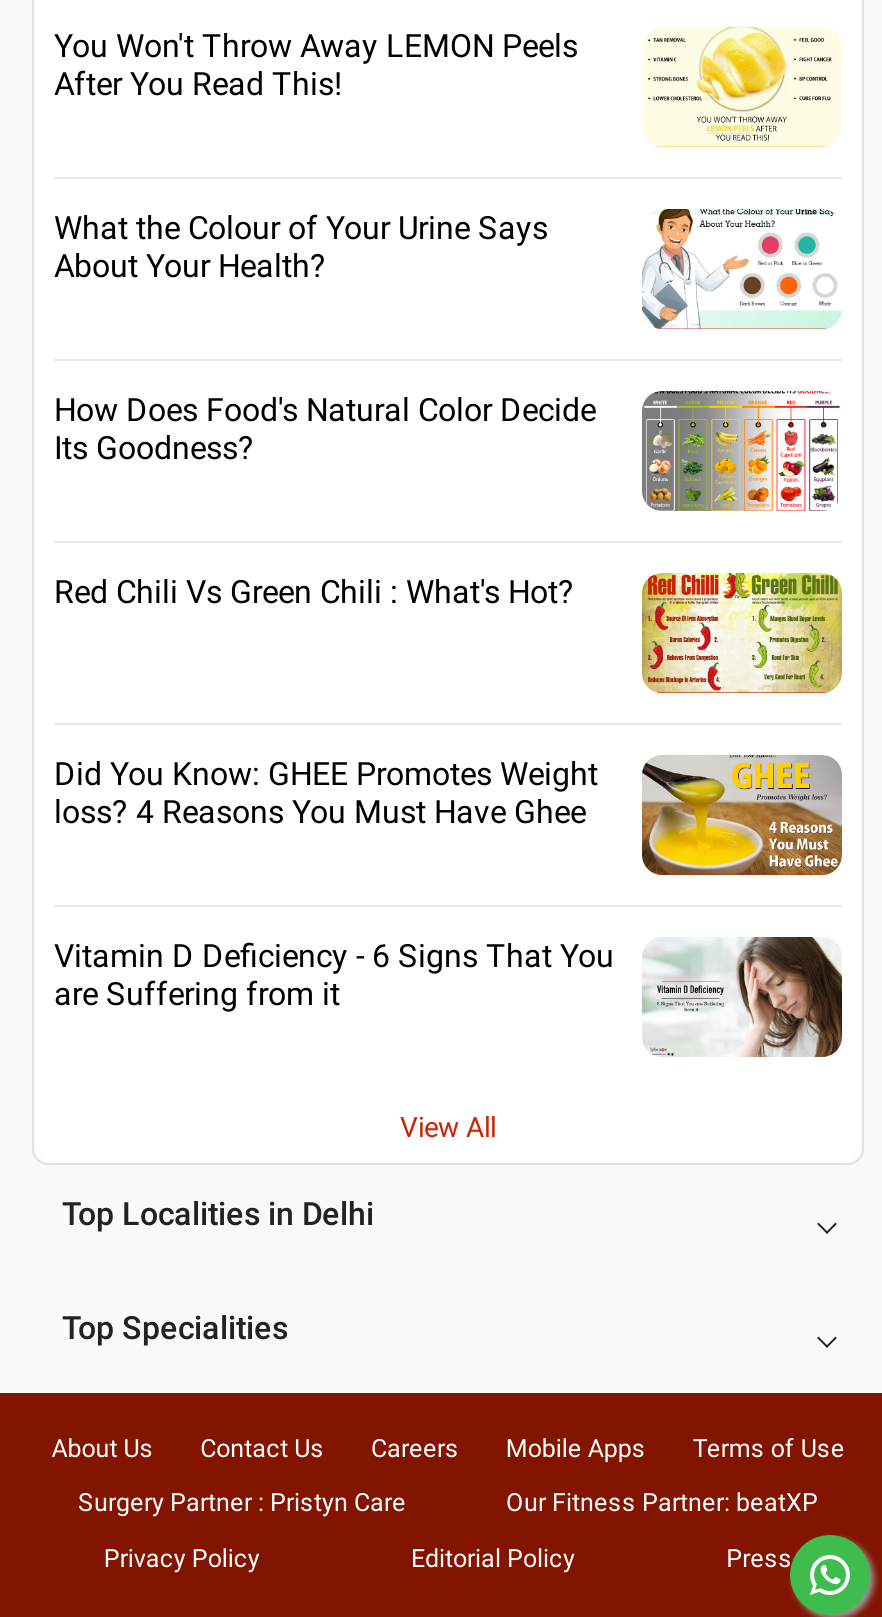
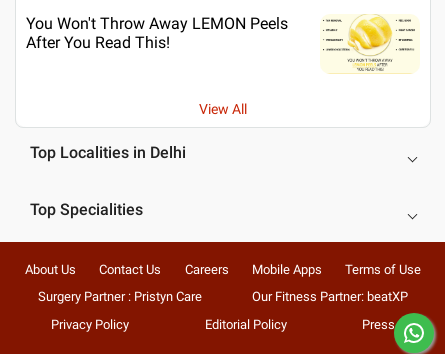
[54,208,548,284] What the Colour of Your Urine Says | About Your Health? -> none
[642,207,834,331] [image] -> none
[54,389,840,513] [image] | How Does Food's Natural Color Decide | Its Goodness? -> none
[54,571,844,695] [image] | Red Chili Vs Green Chili : What's Hot? -> none
[54,753,844,877] [image] | Did You Know: GHEE Promotes Weight | loss? 4 Reasons You Must Have Ghee -> none
[54,935,844,1059] [image] | Vitamin D Deficiency - 6 Signs That You | are Suffering from it -> none

